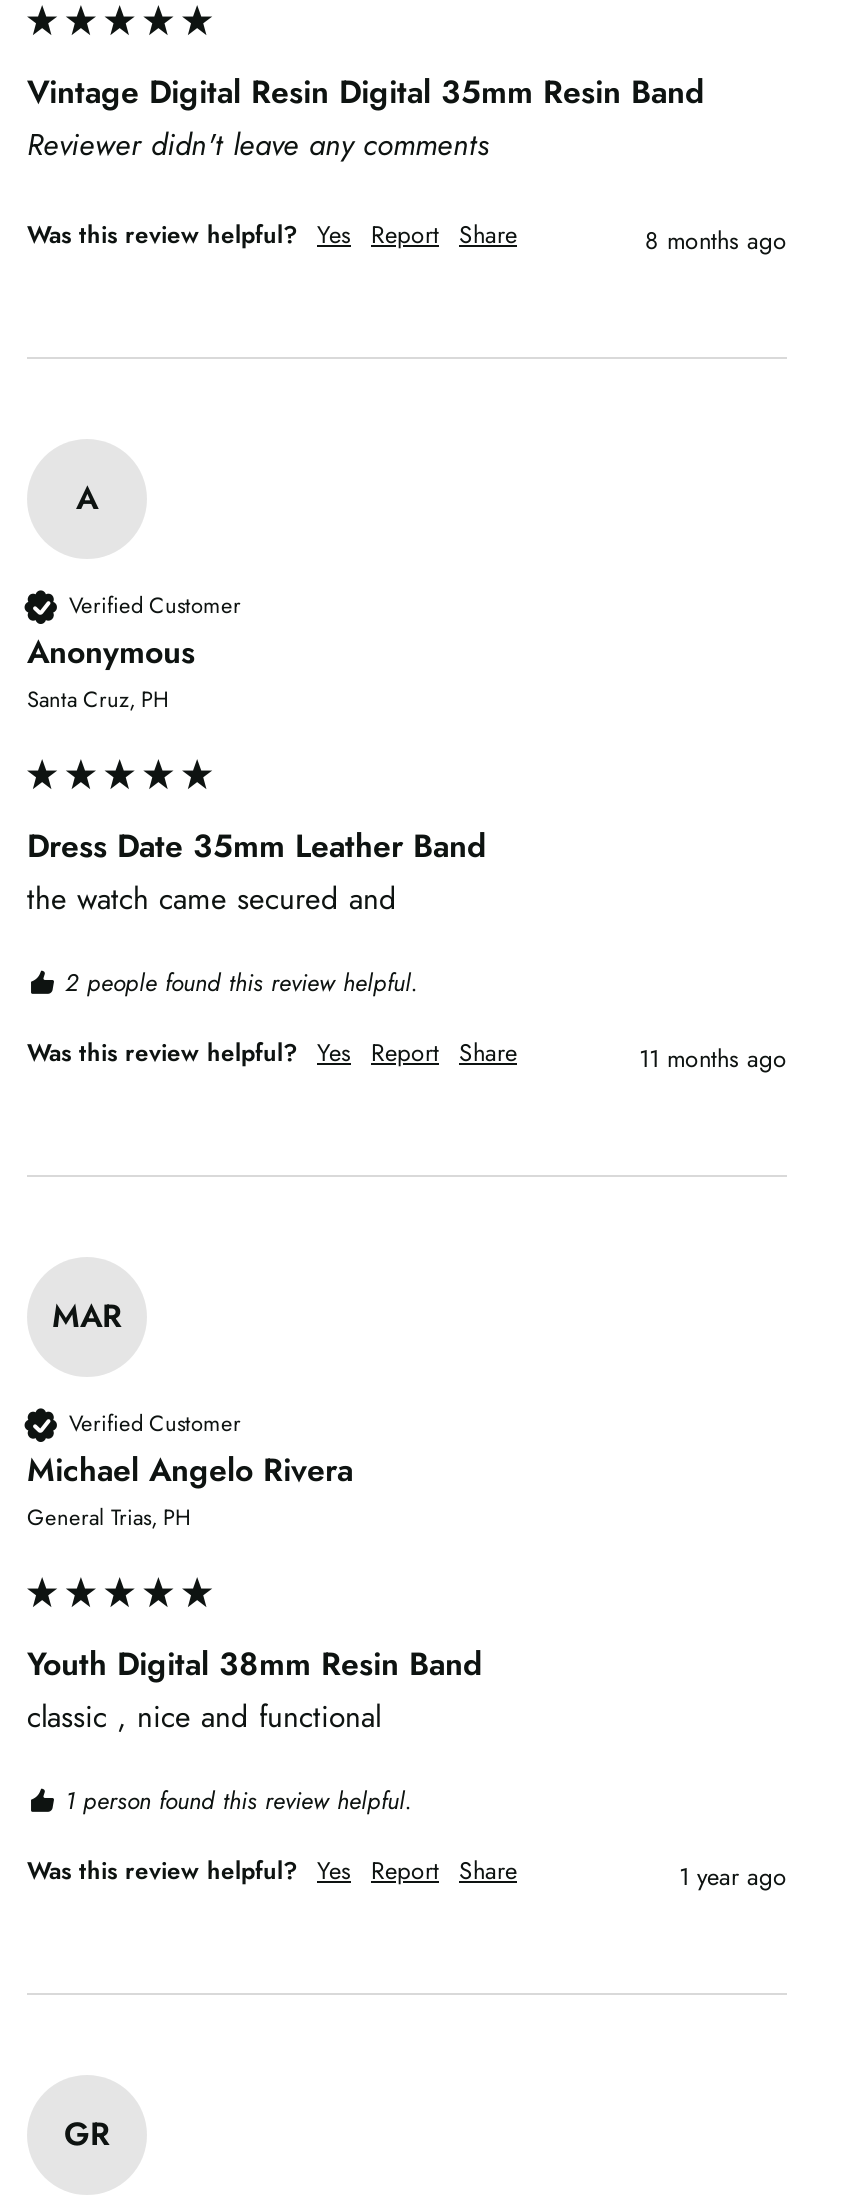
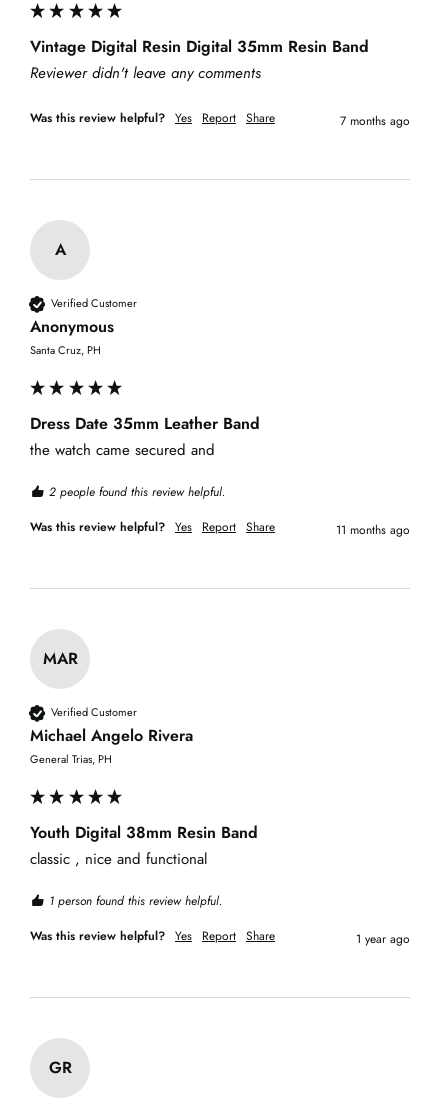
[645,222,787,258] 8 months ago -> [340,111,410,129] 7 months ago

